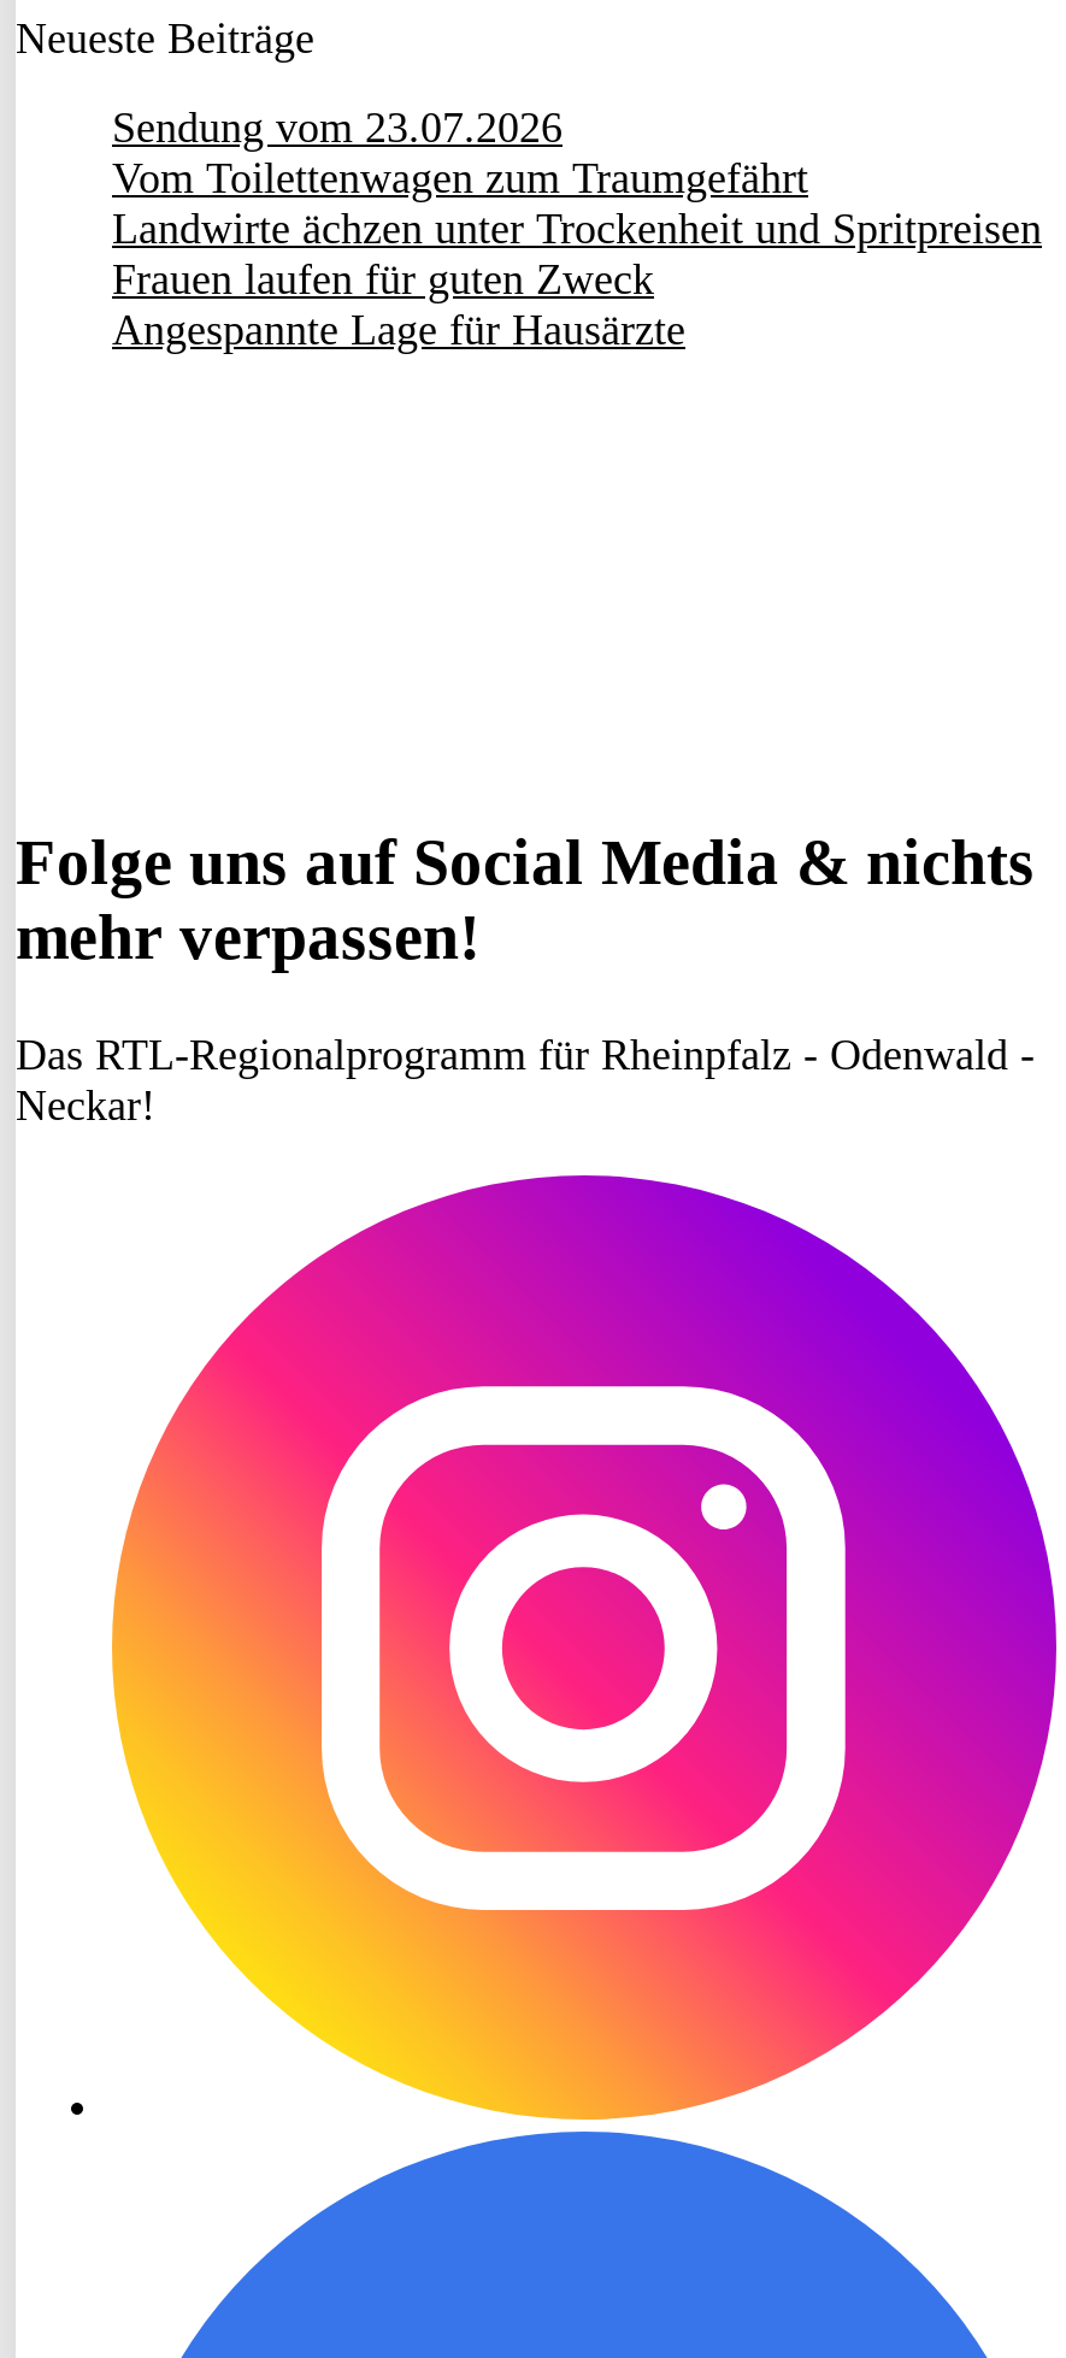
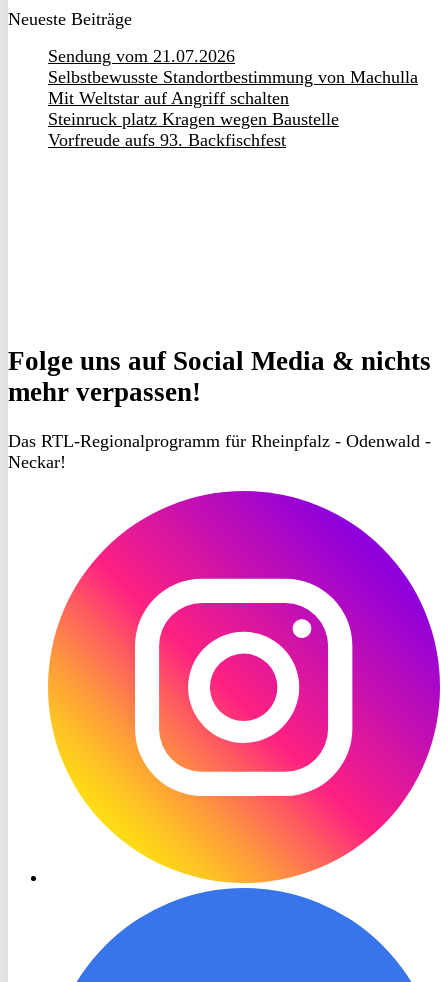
[112,103,1042,354] Sendung vom 23.07.2026 | Vom Toilettenwagen zum Traumgefährt | Landwirte ächzen unter Trockenheit und Spritpreisen | Frauen laufen für guten Zweck | Angespannte Lage für Hausärzte -> [48,46,418,150] Sendung vom 21.07.2026 | Selbstbewusste Standortbestimmung von Machulla | Mit Weltstar auf Angriff schalten | Steinruck platz Kragen wegen Baustelle | Vorfreude aufs 93. Backfischfest

